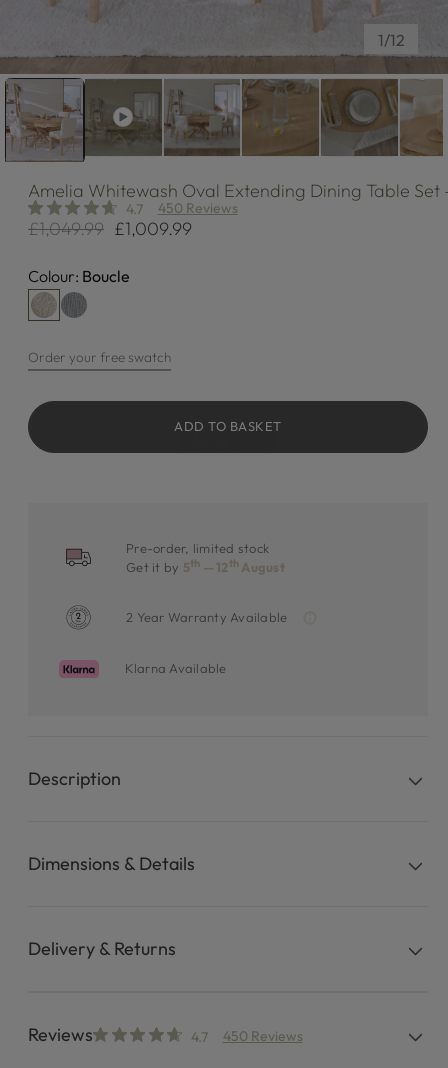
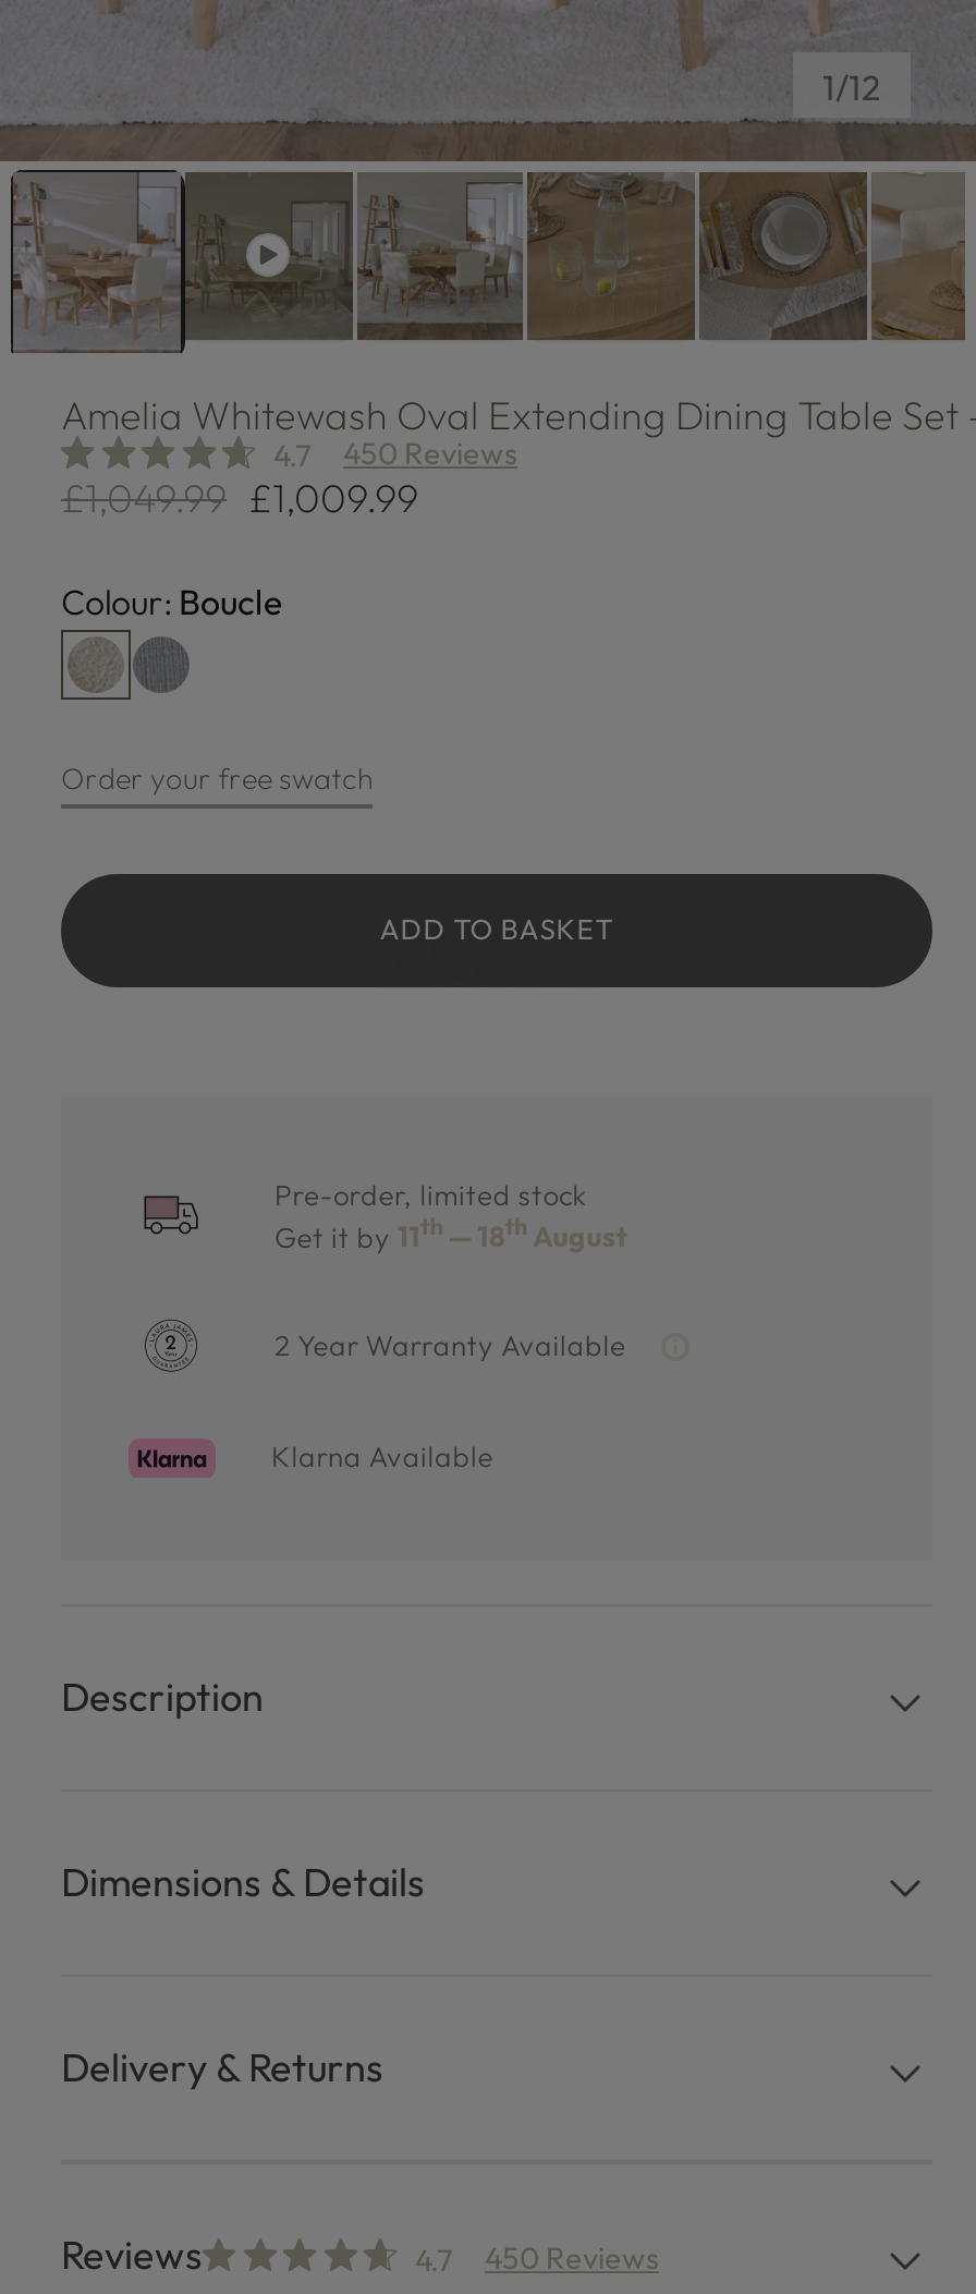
[126,556,285,575] Get it by 5 th — 12 th August -> [274,1211,627,1254] Get it by 11 th — 18 th August

